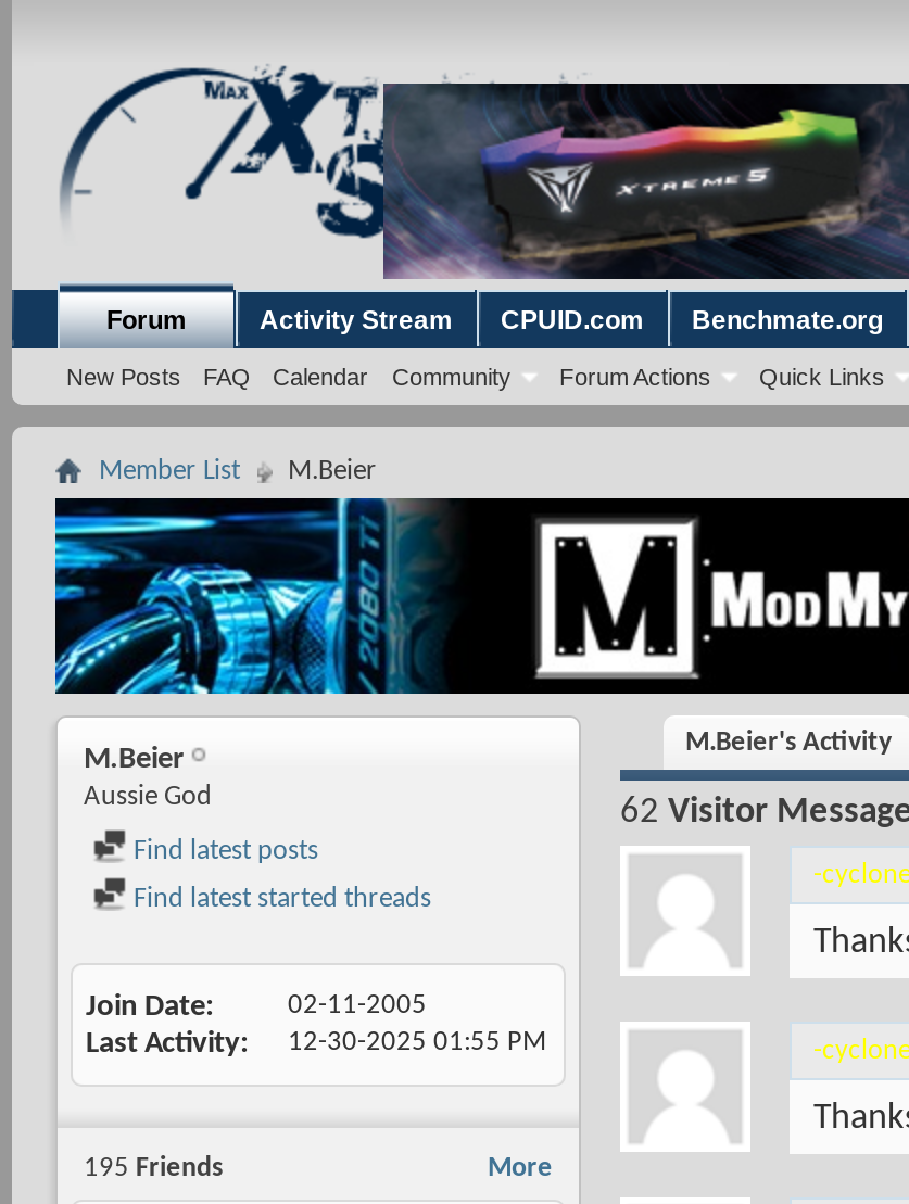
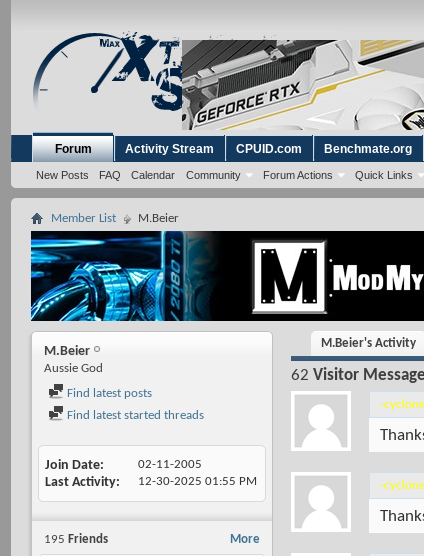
[383,81,902,281] [image] -> [181,40,421,130] [image]

